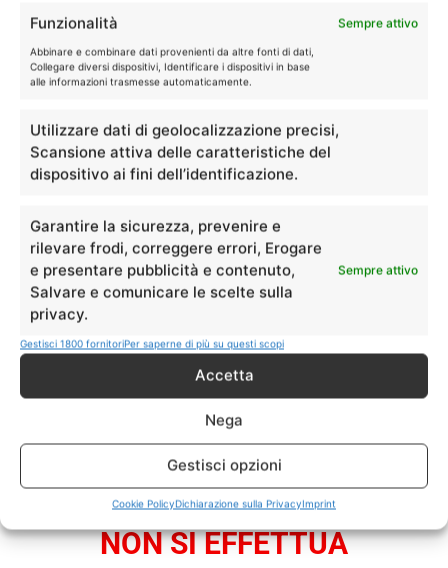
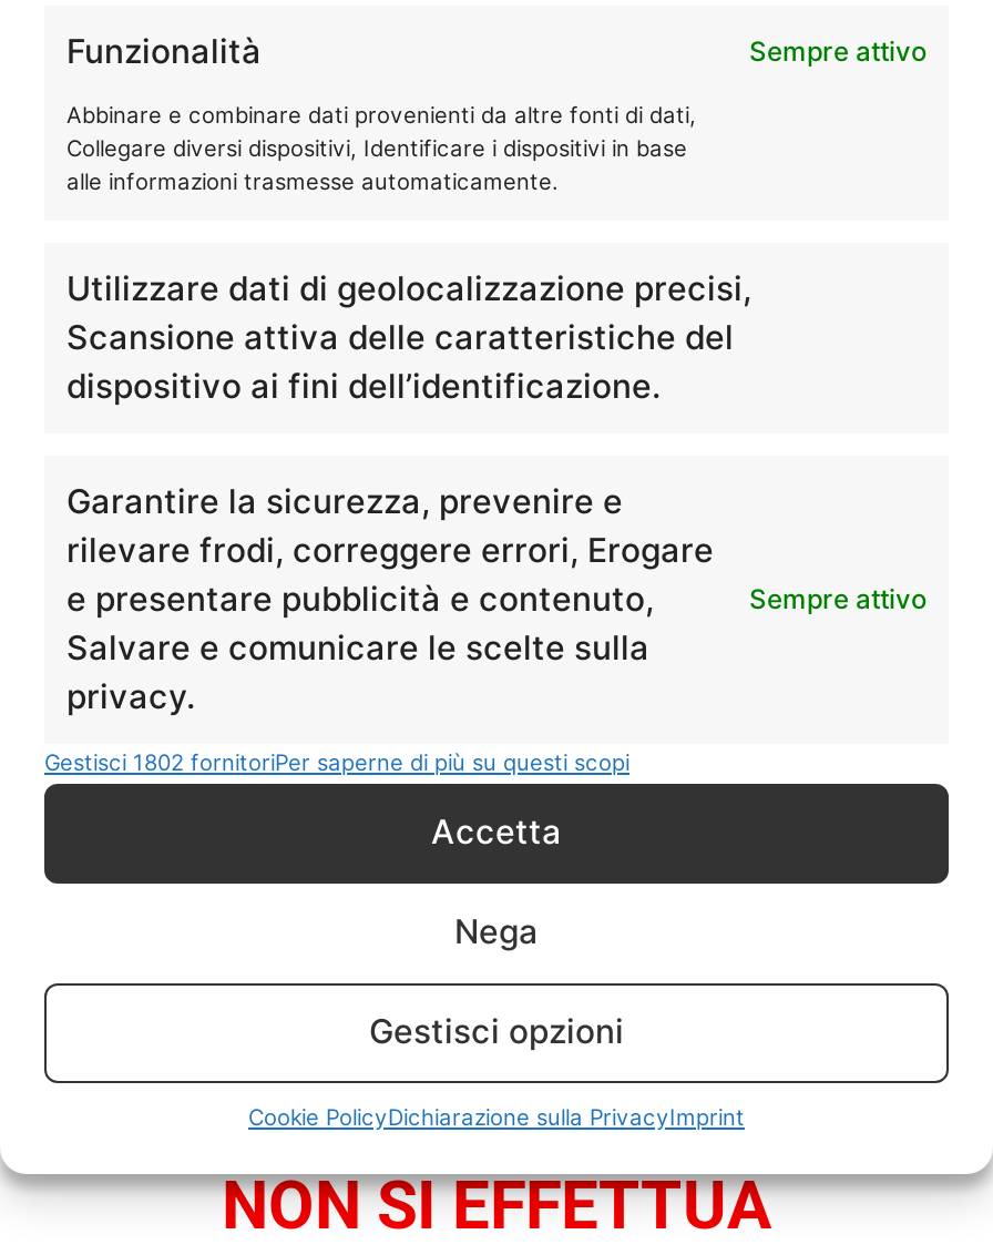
[20,337,284,349] Gestisci 1800 fornitoriPer saperne di più su questi scopi -> [44,747,629,774] Gestisci 1802 fornitoriPer saperne di più su questi scopi

